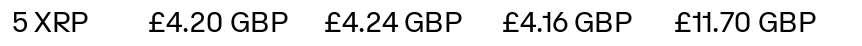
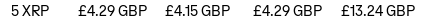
[148,5,288,41] £4.20 GBP -> [78,2,147,20] £4.29 GBP
[324,5,462,41] £4.24 GBP -> [165,2,230,20] £4.15 GBP
[502,5,632,41] £4.16 GBP -> [253,2,322,20] £4.29 GBP
[674,5,816,41] £11.70 GBP -> [341,2,415,20] £13.24 GBP

